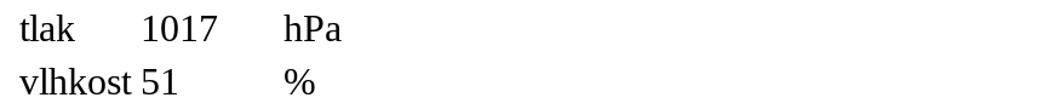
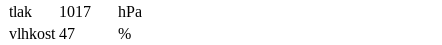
[19,62,179,103] vlhkost 51 -> [9,25,75,42] vlhkost 47

